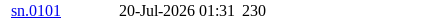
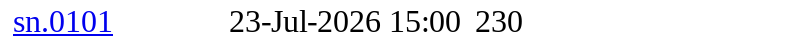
[119,2,266,19] 20-Jul-2026 01:31 230 -> [229,5,523,39] 23-Jul-2026 15:00 230

